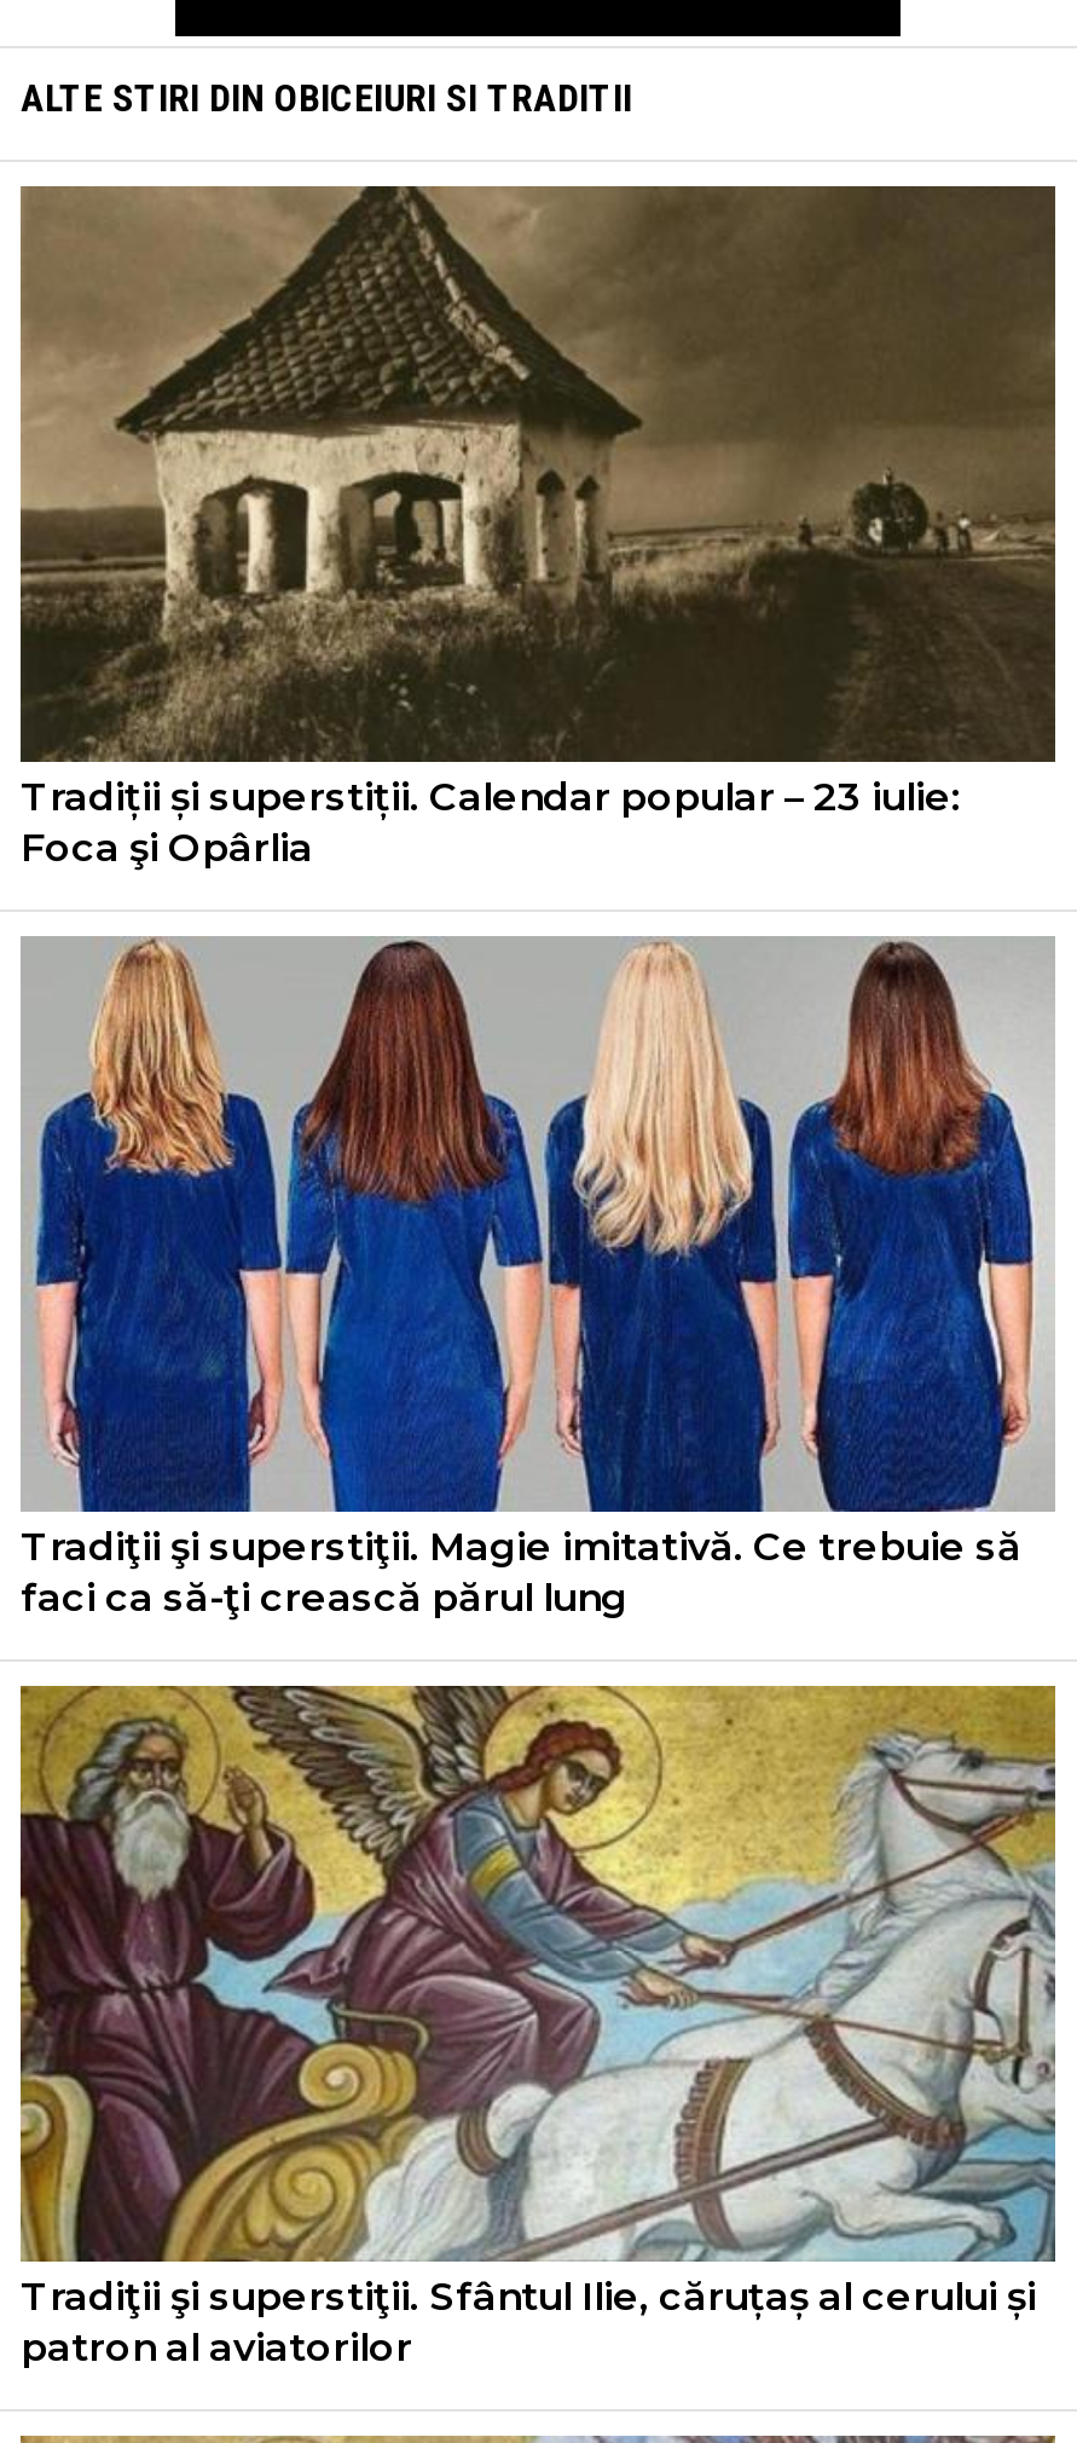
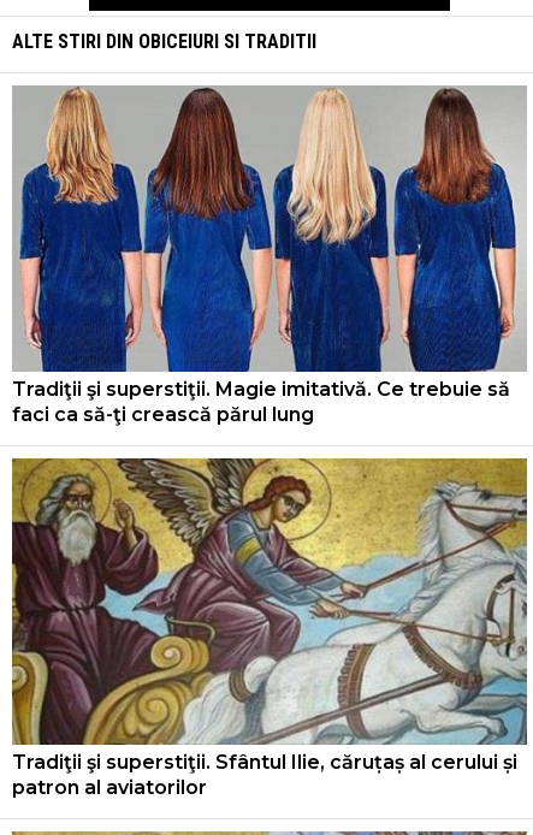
[21,186,1058,870] [image] | Tradiții și superstiții. Calendar popular – 23 iulie: | Foca şi Opârlia -> none

